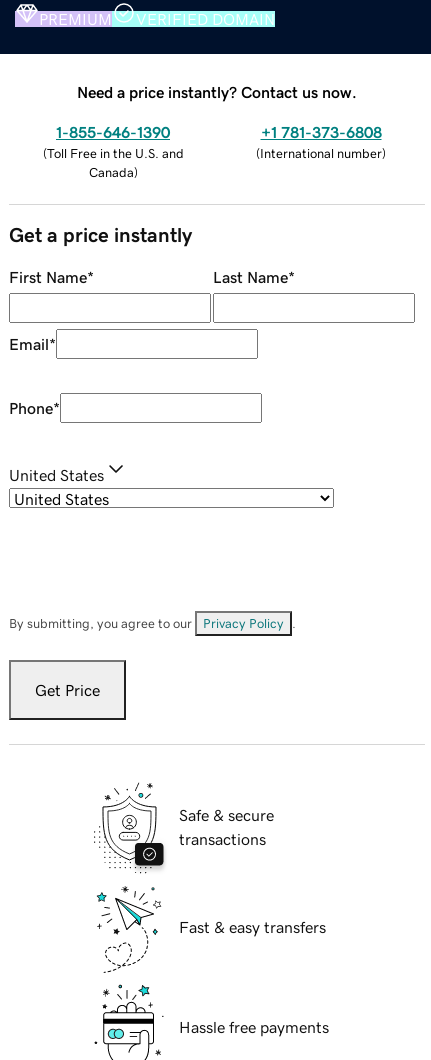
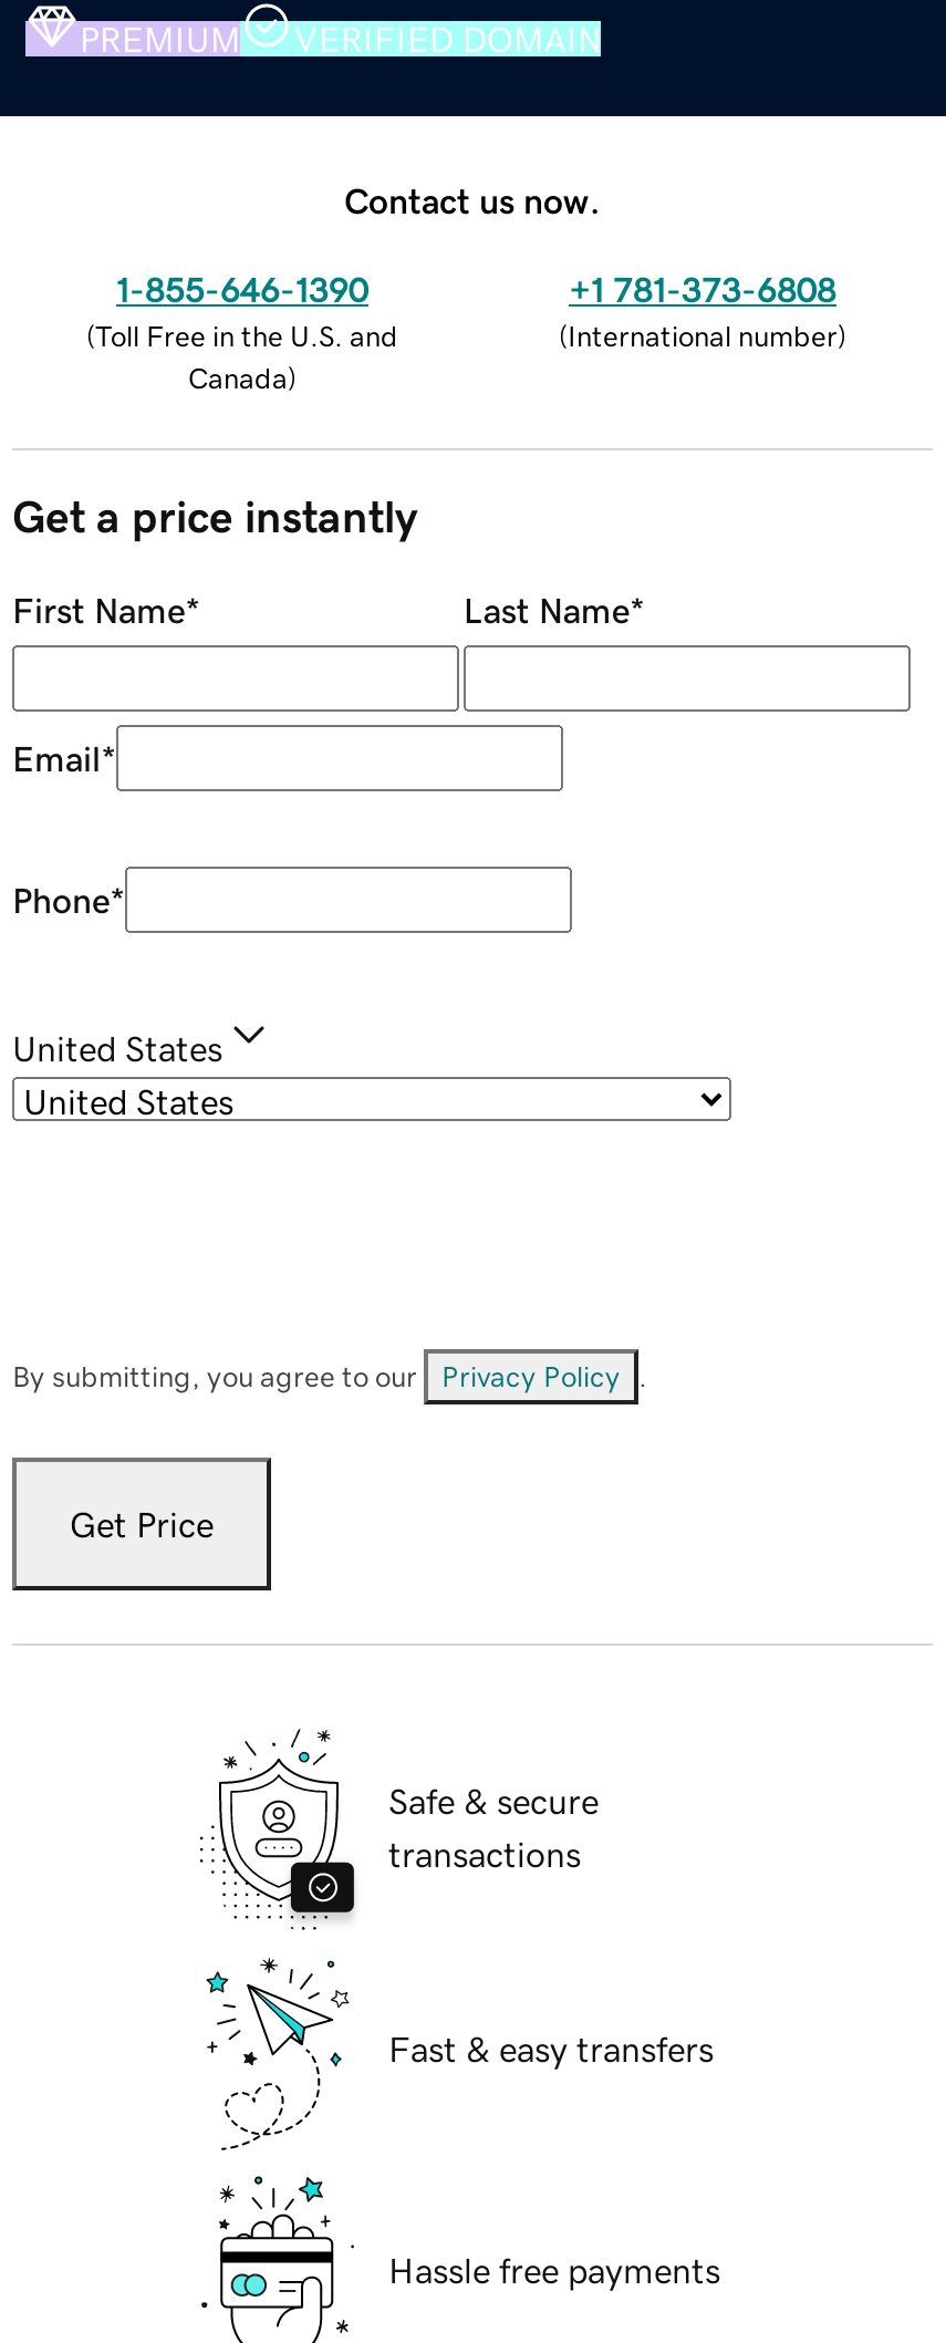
[77,84,357,100] Need a price instantly? Contact us now. -> [344,182,601,217] Contact us now.

